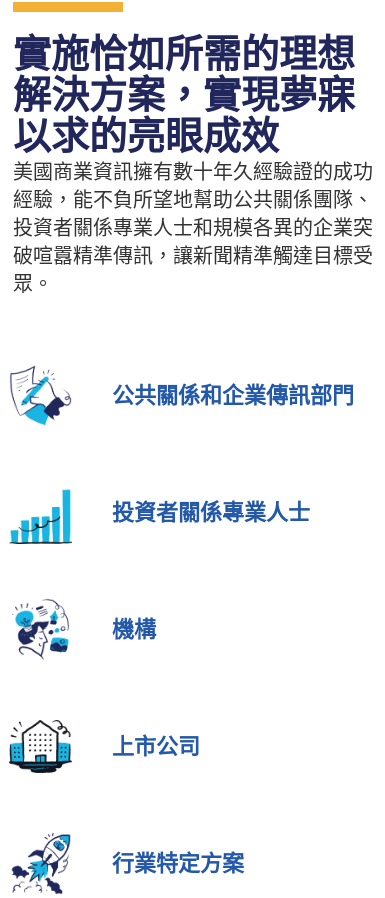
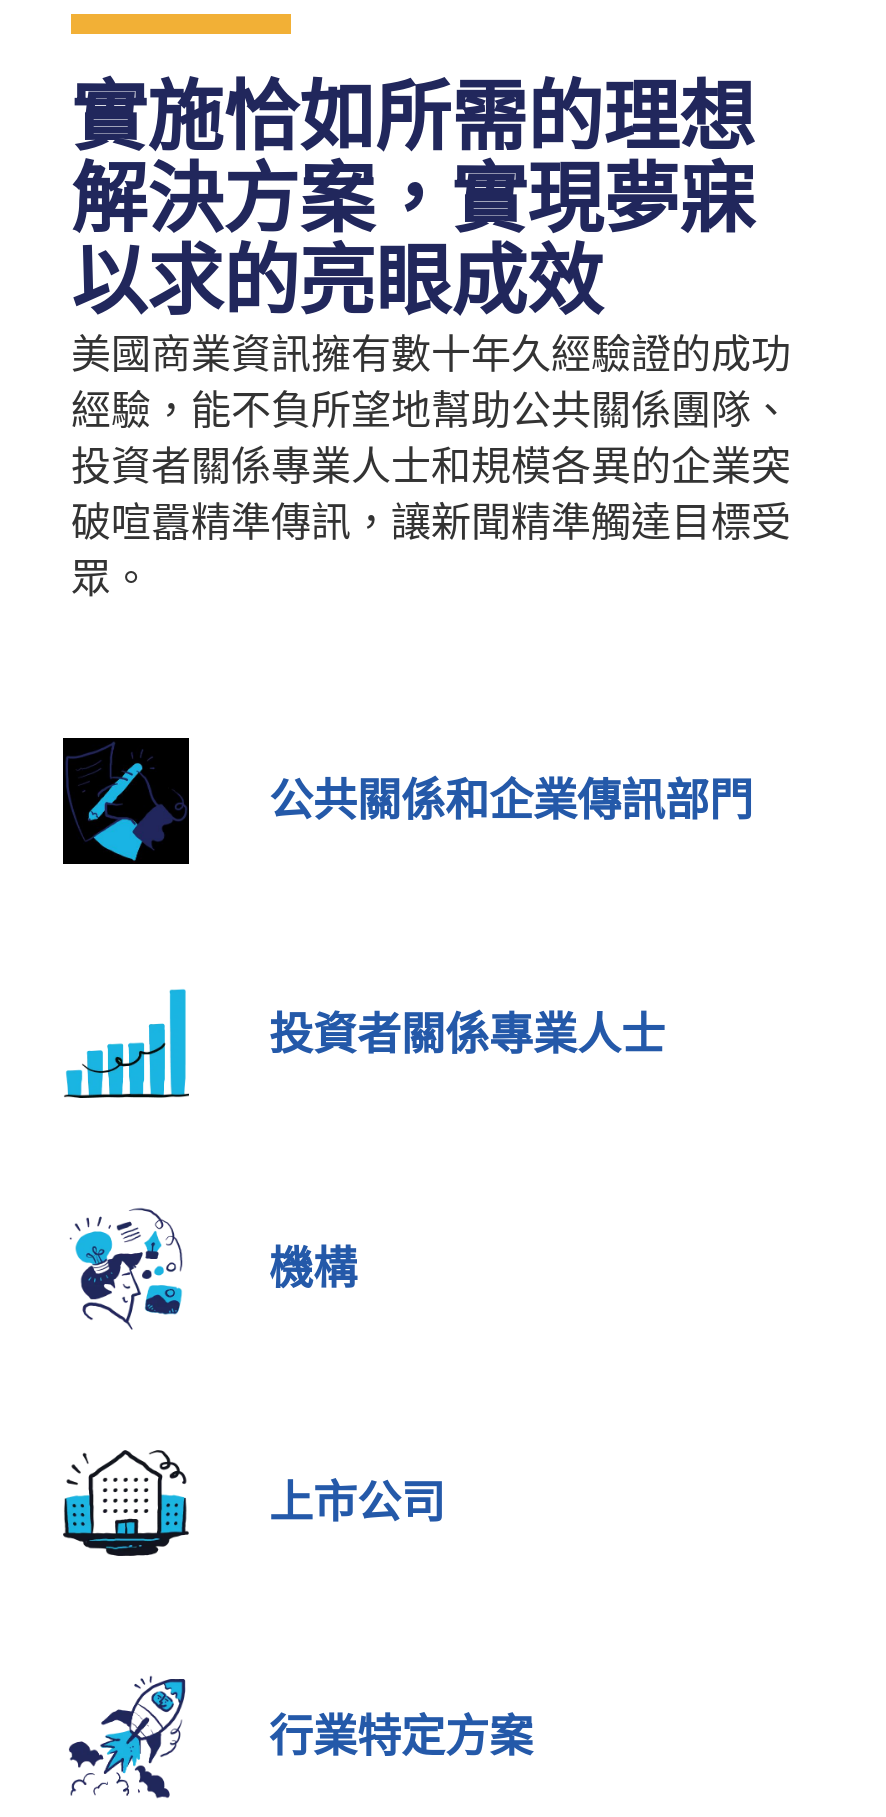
[9,364,72,427] [image] -> [61,736,191,866] [image]

